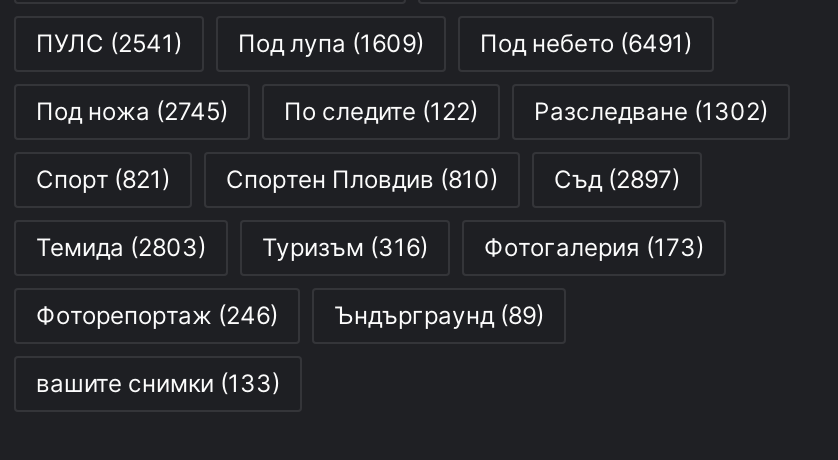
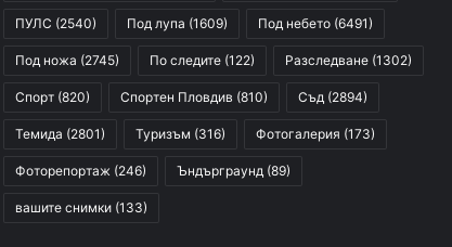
[36,28,692,58] ПУЛС (2541) Под лупа (1609) Под небето (6491) -> [15,15,373,32] ПУЛС (2540) Под лупа (1609) Под небето (6491)
[36,164,170,194] Спорт (821) -> [15,89,90,105] Спорт (820)
[554,164,680,194] Съд (2897) -> [298,89,367,105] Съд (2894)
[36,232,704,262] Темида (2803) Туризъм (316) Фотогалерия (173) -> [15,126,375,142] Темида (2801) Туризъм (316) Фотогалерия (173)

